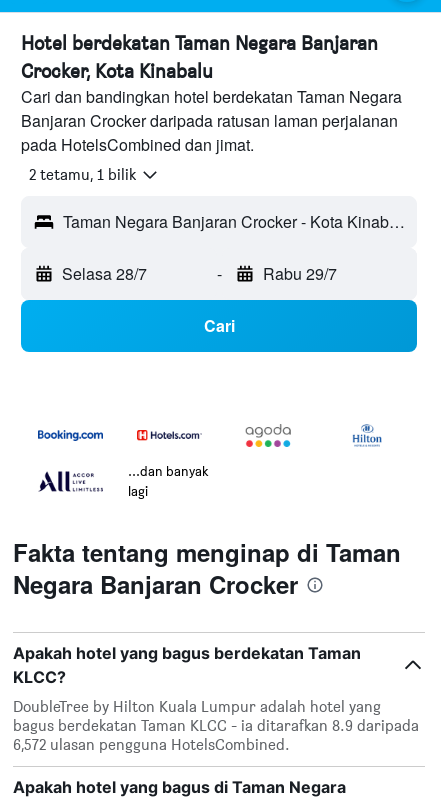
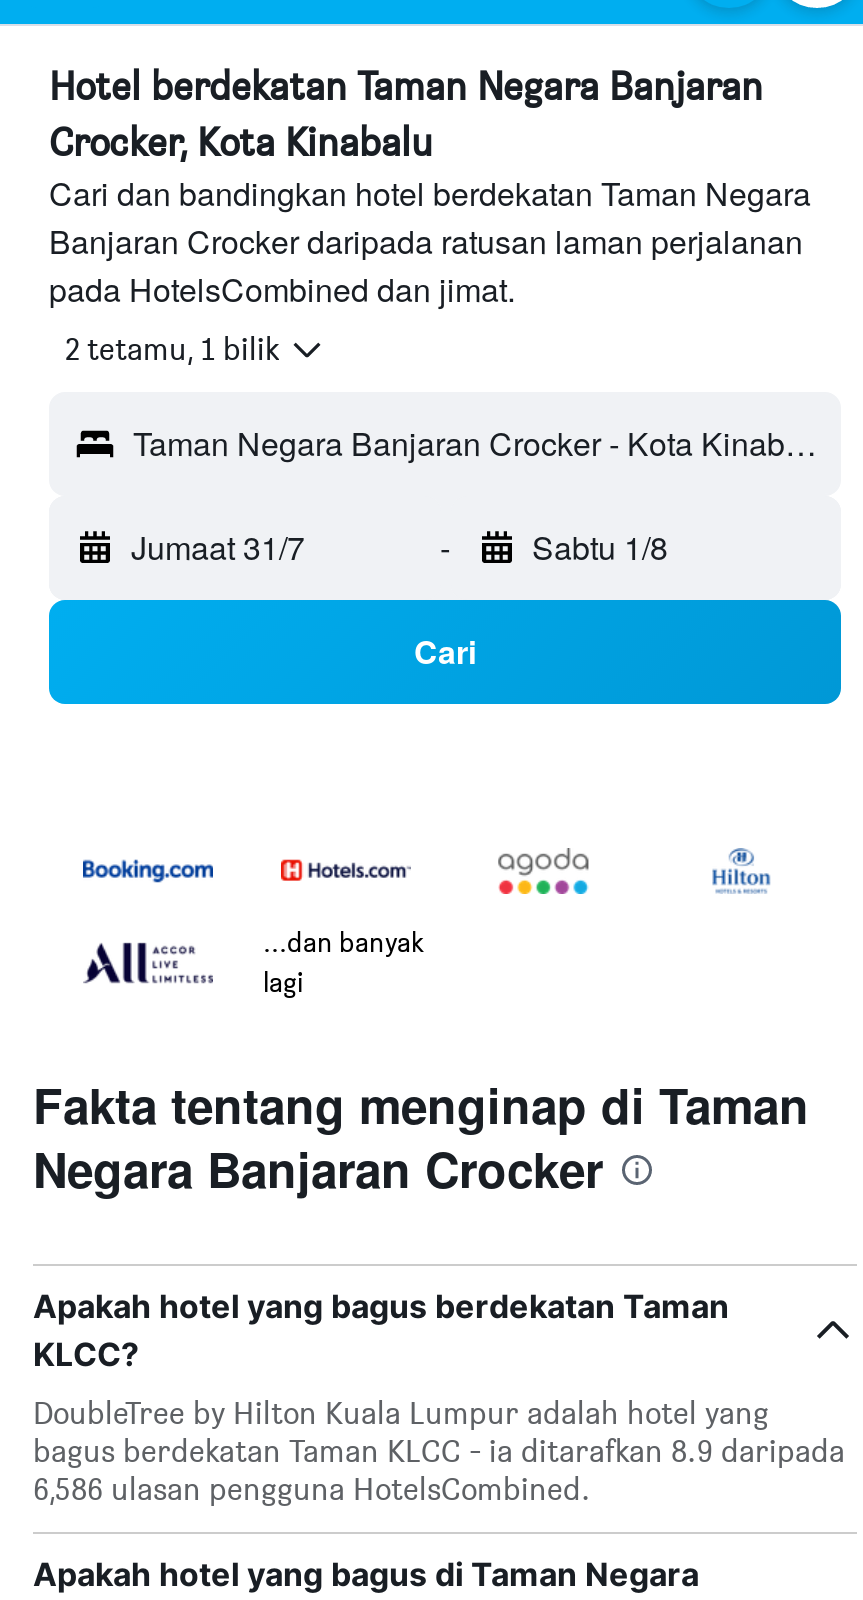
[62,262,147,285] Selasa 28/7 -> [131,524,305,570] Jumaat 31/7
[262,262,336,285] Rabu 29/7 -> [532,524,668,570] Sabtu 1/8
[13,735,290,754] 6,572 ulasan pengguna HotelsCombined. -> [33,1470,591,1508] 6,586 ulasan pengguna HotelsCombined.

